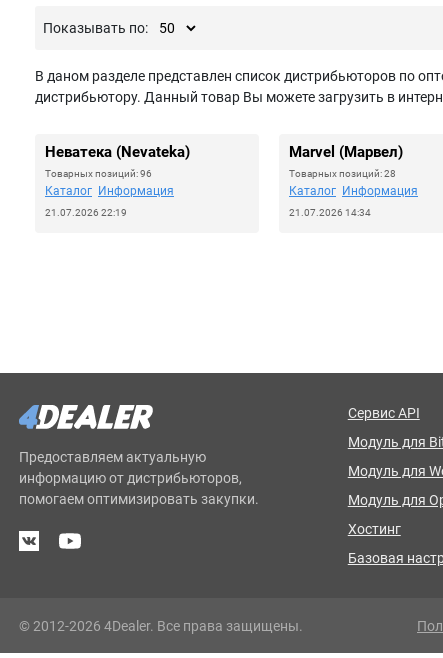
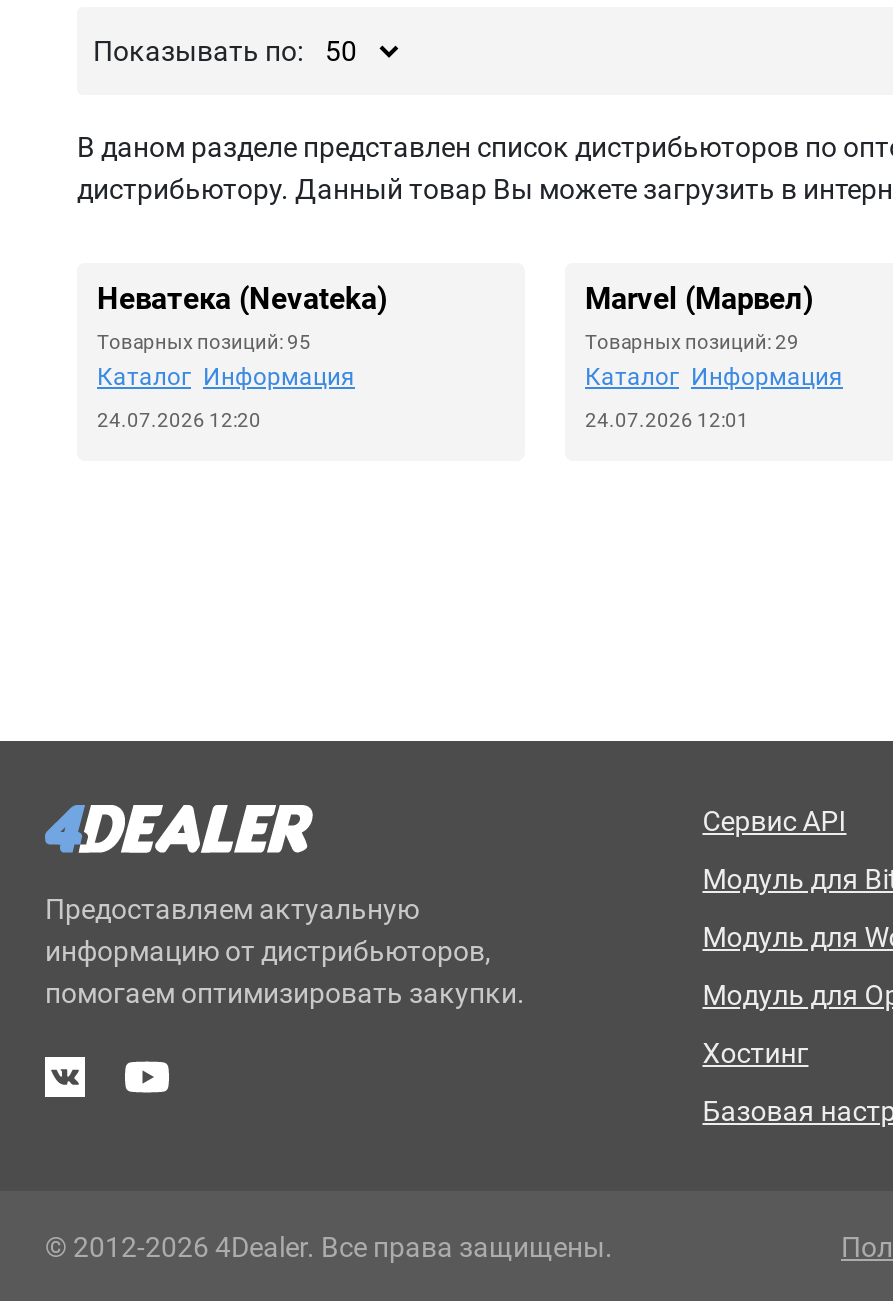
[45,168,152,179] Товарных позиций: 96 -> [97,331,311,353] Товарных позиций: 95
[289,168,396,179] Товарных позиций: 28 -> [585,331,799,353] Товарных позиций: 29
[45,207,127,218] 21.07.2026 22:19 -> [97,409,261,431] 24.07.2026 12:20
[289,207,371,218] 21.07.2026 14:34 -> [585,409,749,431] 24.07.2026 12:01

